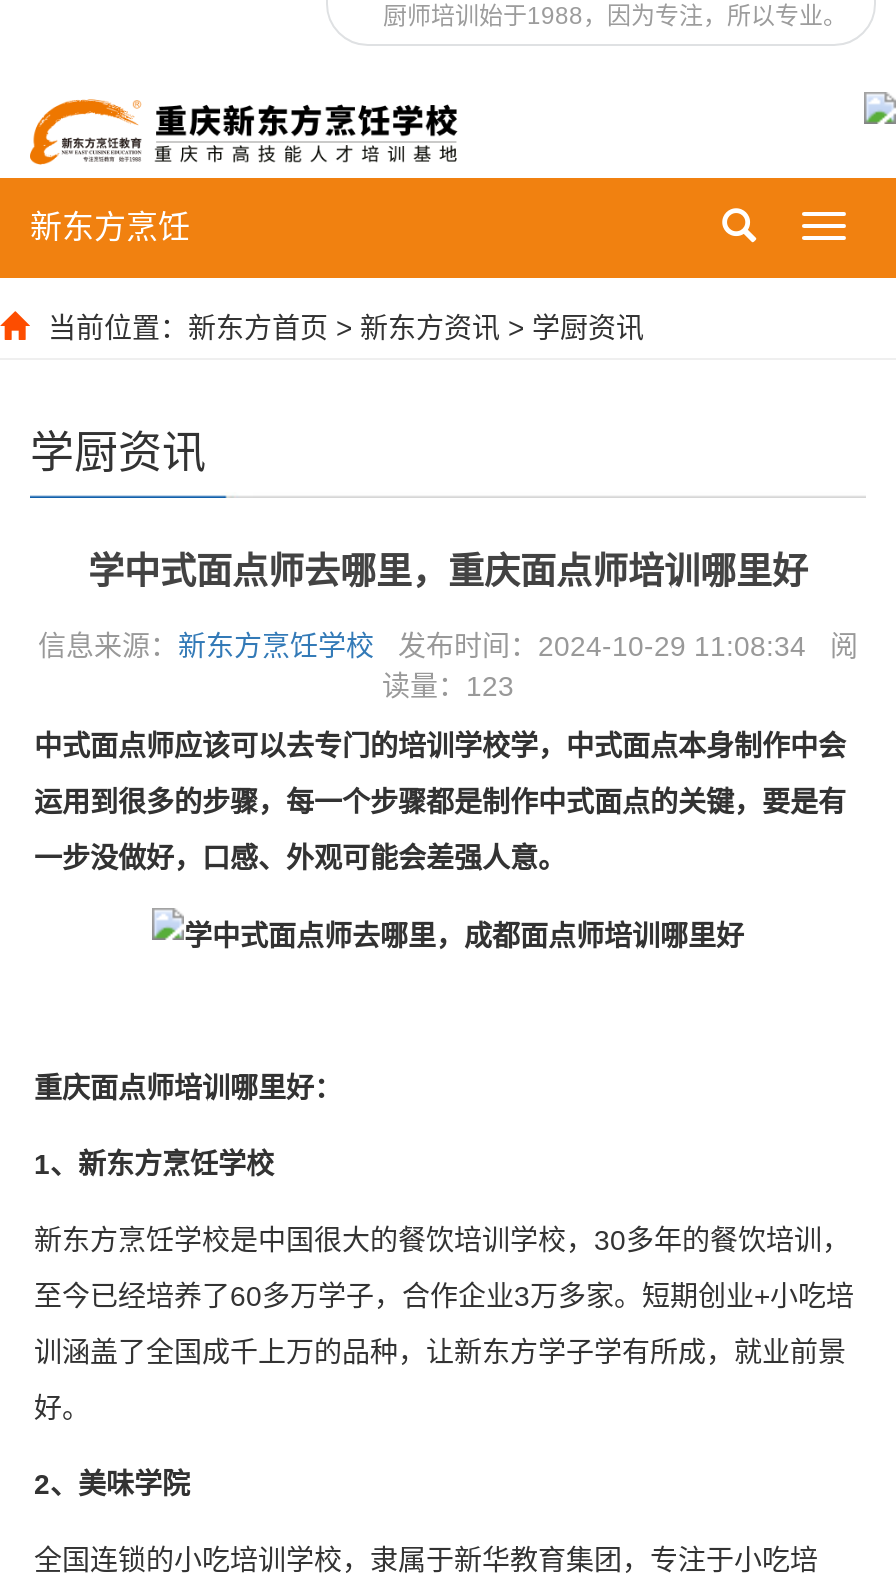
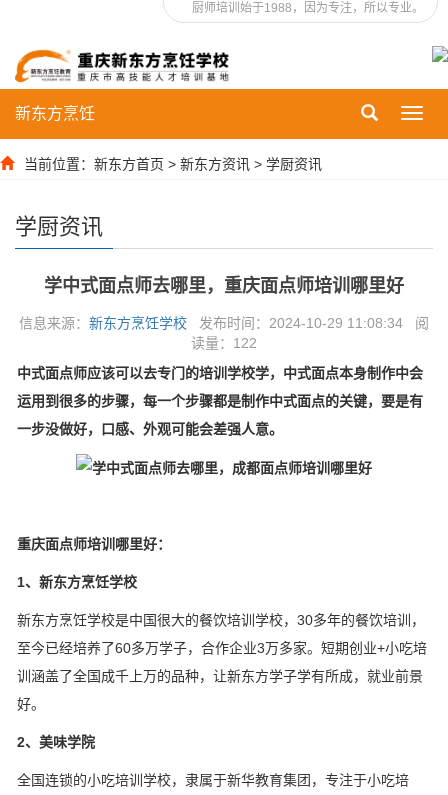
[382,670,514,702] 读量：123 -> [191,335,257,351] 读量：122

